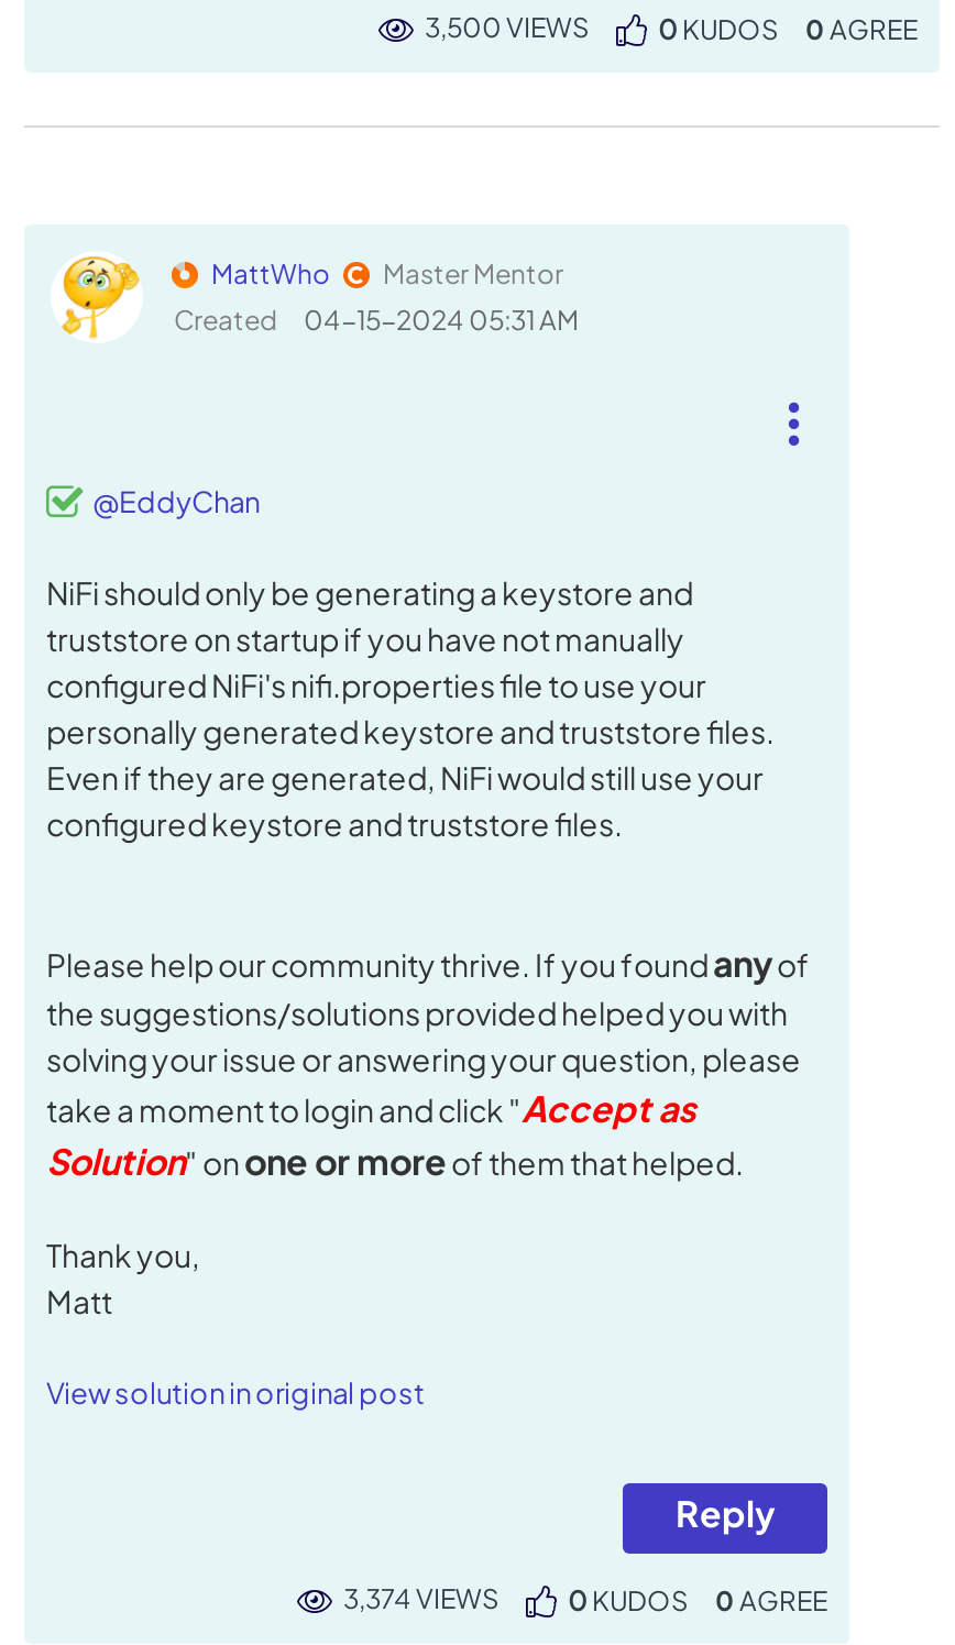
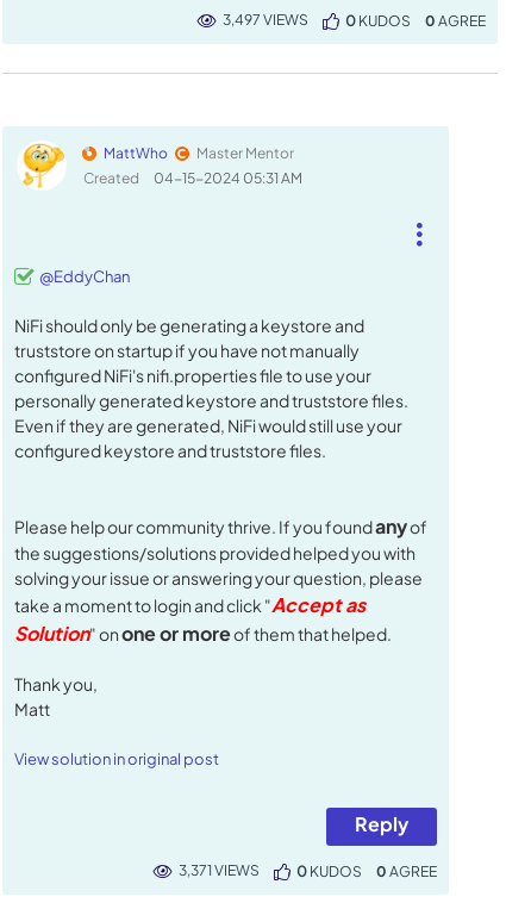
[425,12,590,45] 3,500 VIEWS -> [223,11,308,29] 3,497 VIEWS
[343,1583,500,1616] 3,374 VIEWS -> [179,862,260,880] 3,371 VIEWS

